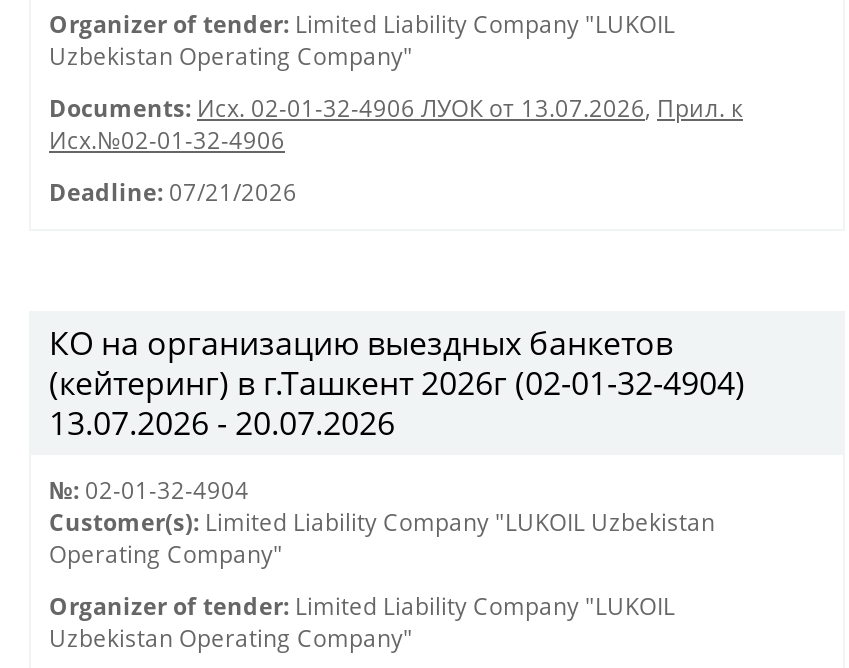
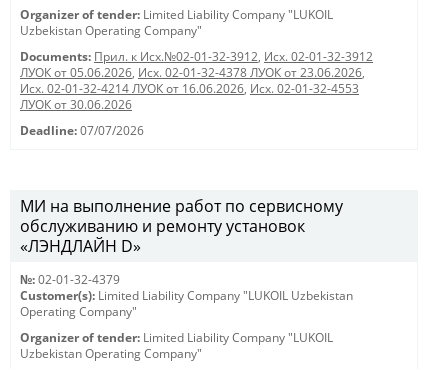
[49,93,743,155] Documents: Исх. 02-01-32-4906 ЛУОК от 13.07.2026, Прил. к | Исх.№02-01-32-4906 -> [20,49,373,112] Documents: Прил. к Исх.№02-01-32-3912, Исх. 02-01-32-3912 | ЛУОК от 05.06.2026, Исх. 02-01-32-4378 ЛУОК от 23.06.2026, | Исх. 02-01-32-4214 ЛУОК от 16.06.2026, Исх. 02-01-32-4553 | ЛУОК от 30.06.2026
[49,177,297,207] Deadline: 07/21/2026 -> [20,123,144,138] Deadline: 07/07/2026
[49,321,745,445] КО на организацию выездных банкетов | (кейтеринг) в г.Ташкент 2026г (02-01-32-4904) | 13.07.2026 - 20.07.2026 -> [20,195,343,257] МИ на выполнение работ по сервисному | обслуживанию и ремонту установок | «ЛЭНДЛАЙН D»
[49,475,249,505] №: 02-01-32-4904 -> [20,272,120,287] №: 02-01-32-4379

